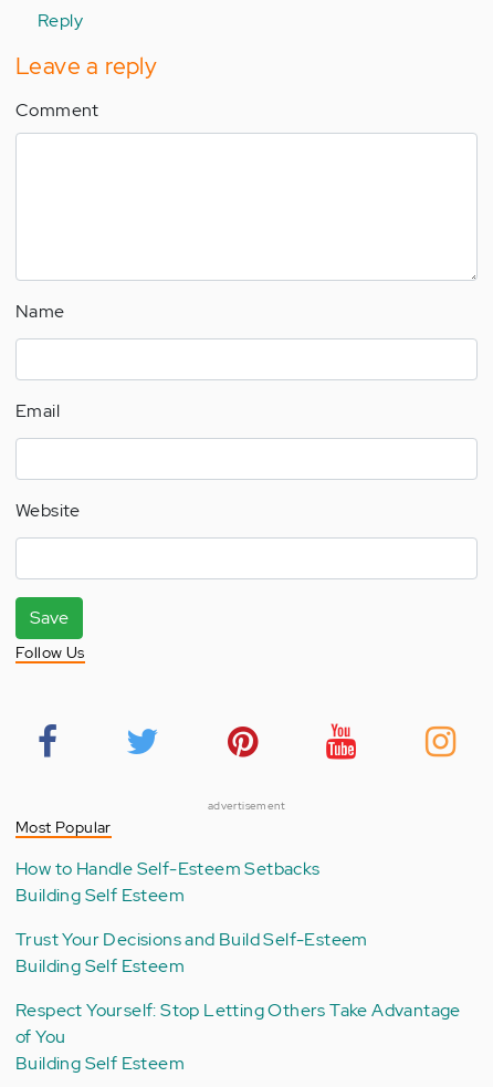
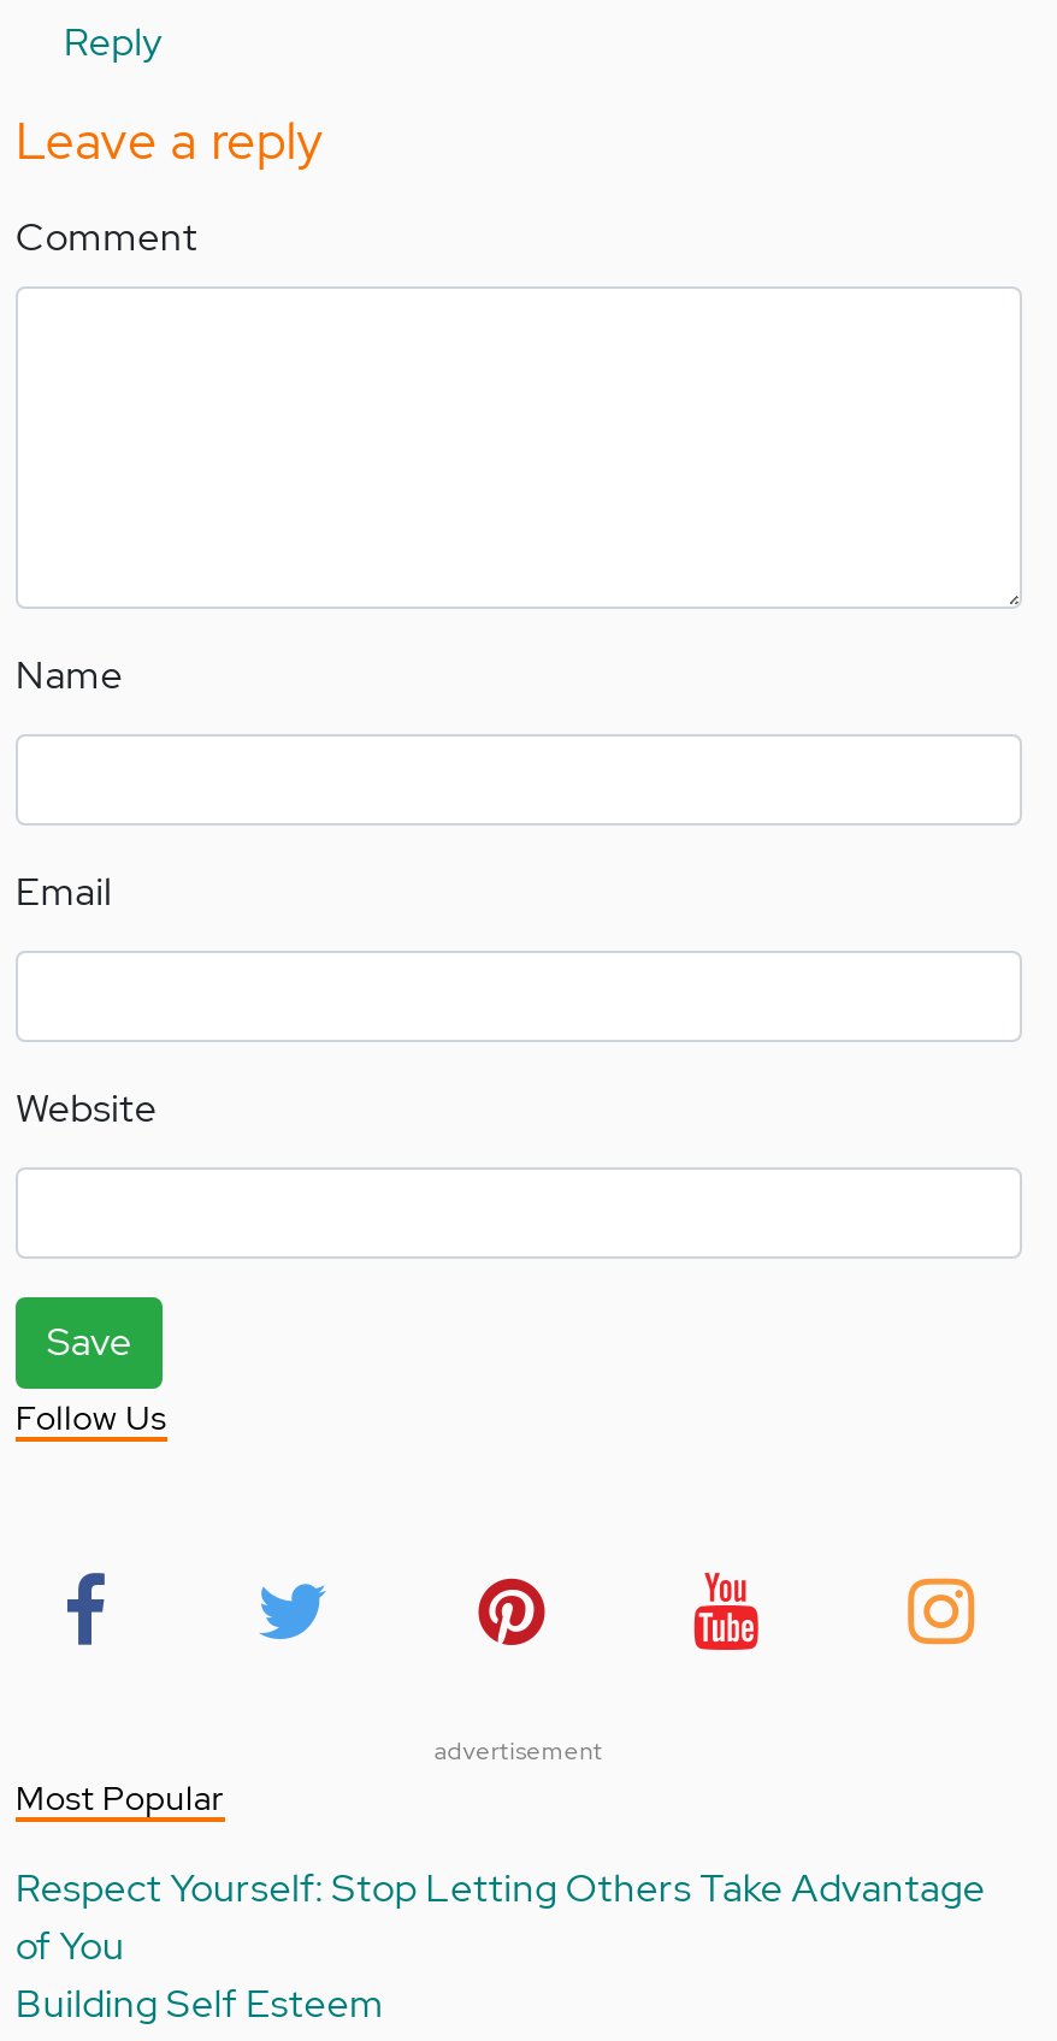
[15,857,368,978] How to Handle Self-Esteem Setbacks | Building Self Esteem | Trust Your Decisions and Build Self-Esteem | Building Self Esteem -> none

